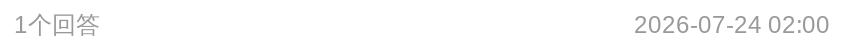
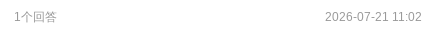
[634,11,830,39] 2026-07-24 02:00 -> [325,10,422,24] 2026-07-21 11:02

